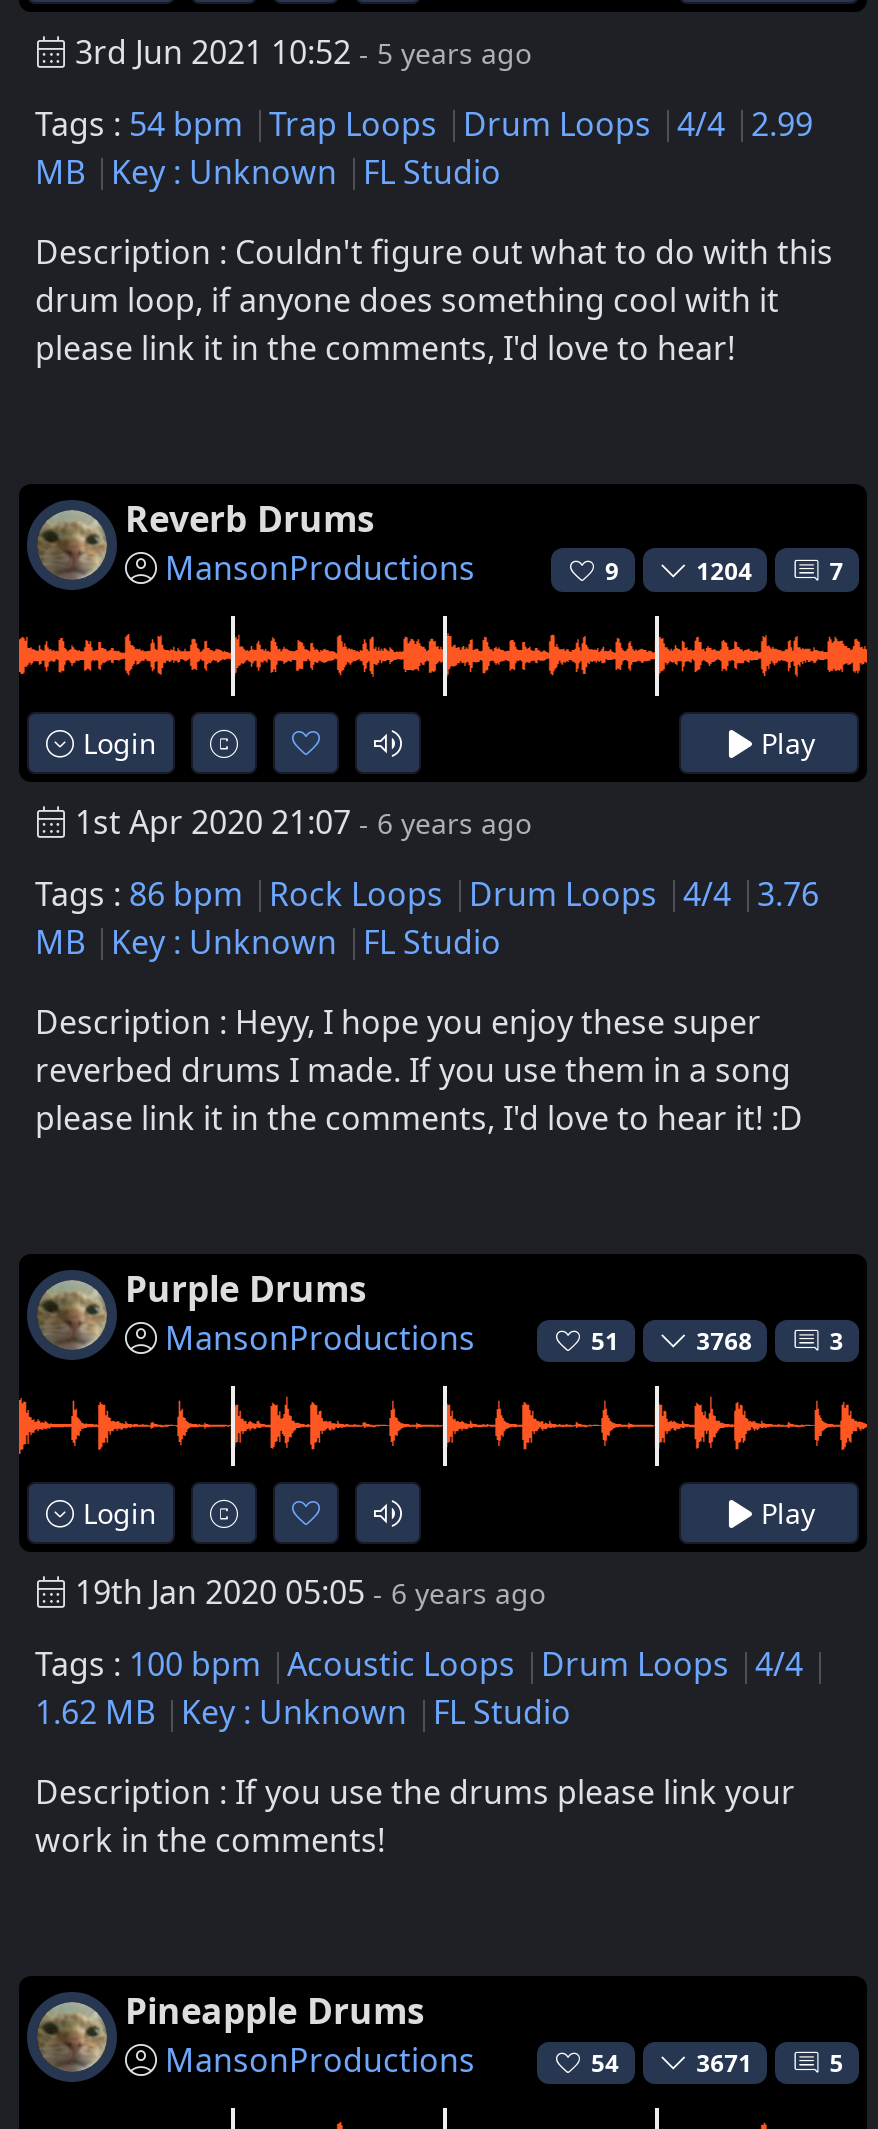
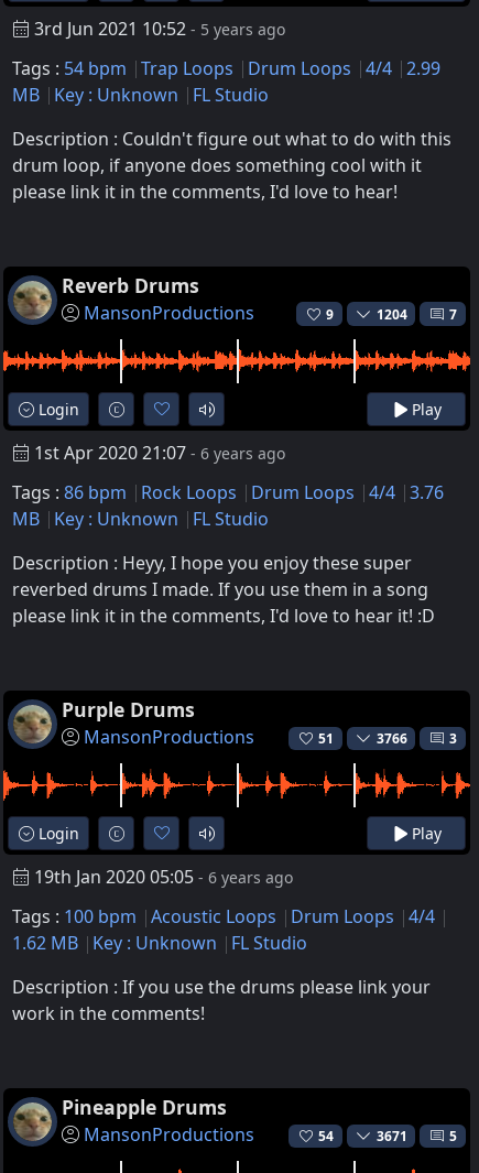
[696,1324,752,1358] 3768 -> [376,729,407,748] 3766

